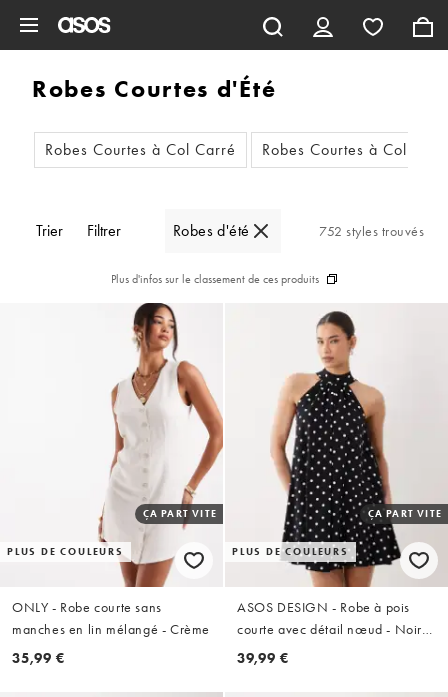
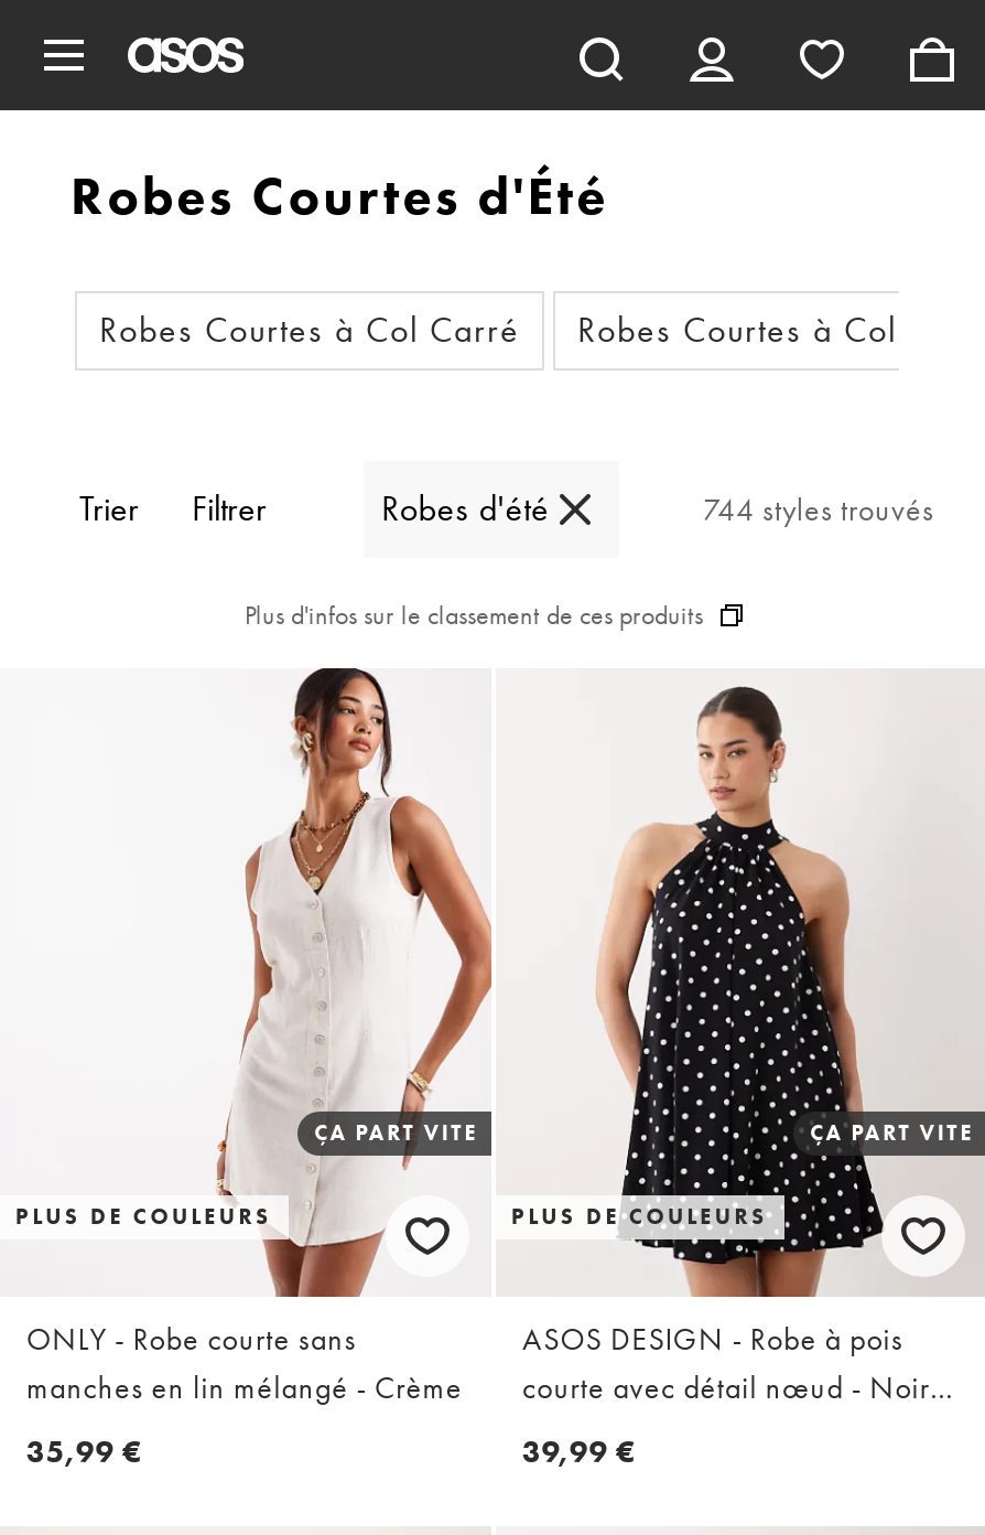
[319,222,424,240] 752 styles trouvés -> [703,490,934,529] 744 styles trouvés

